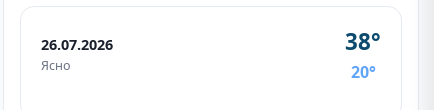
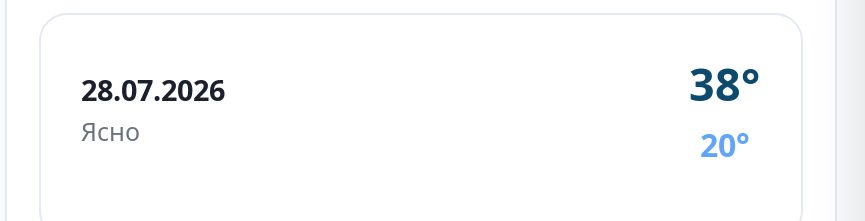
[41,35,113,54] 26.07.2026 -> [81,71,225,109] 28.07.2026

